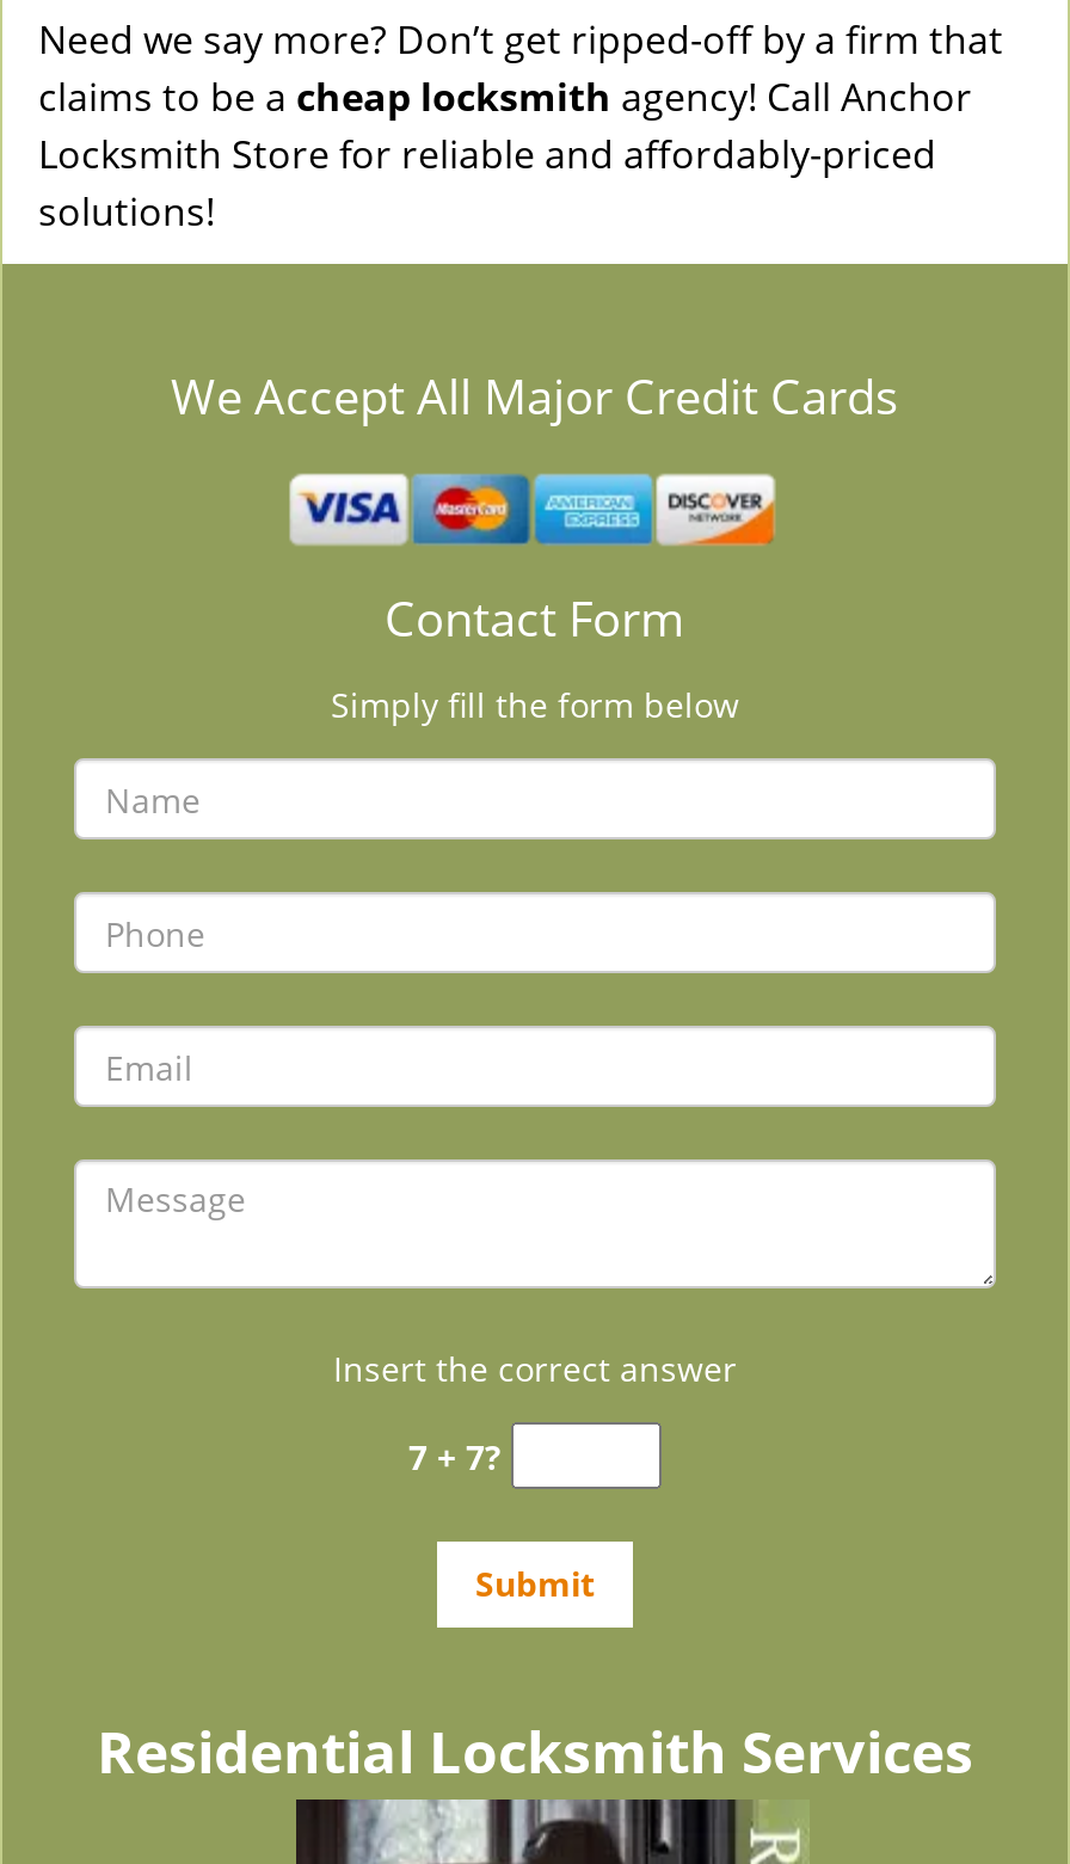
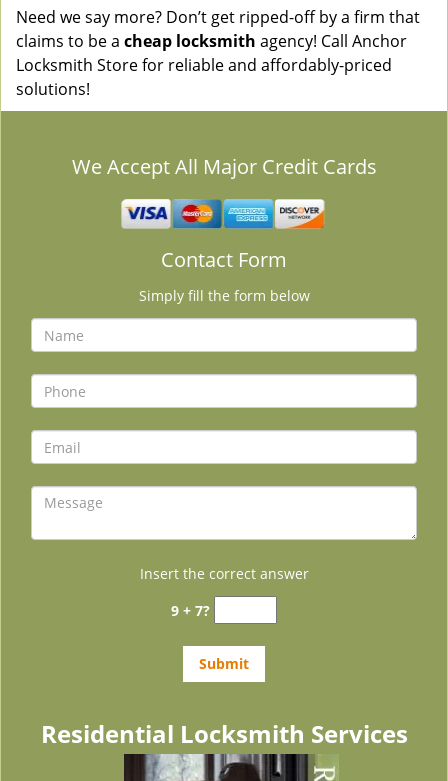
[408,1434,502,1479] 7 + 7? -> [171,601,210,620] 9 + 7?

